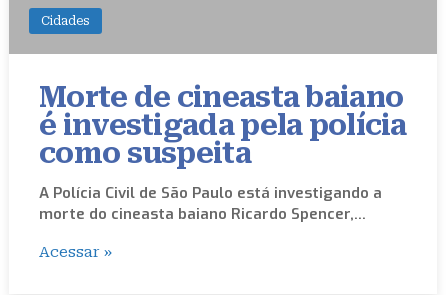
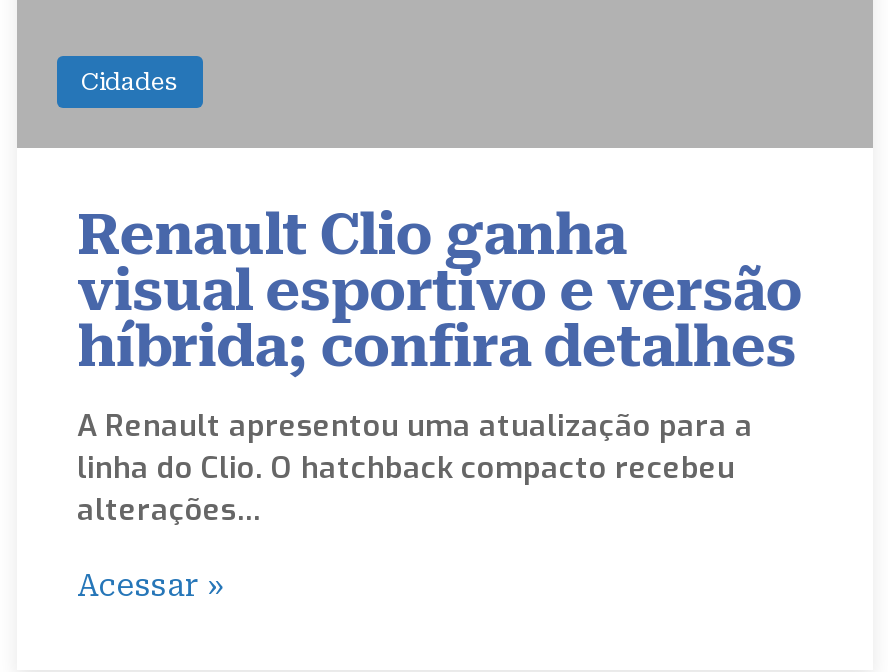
[39,81,407,224] Morte de cineasta baiano | é investigada pela polícia | como suspeita | A Polícia Civil de São Paulo está investigando a | morte do cineasta baiano Ricardo Spencer,… -> [77,202,802,530] Renault Clio ganha | visual esportivo e versão | híbrida; confira detalhes | A Renault apresentou uma atualização para a | linha do Clio. O hatchback compacto recebeu | alterações…

